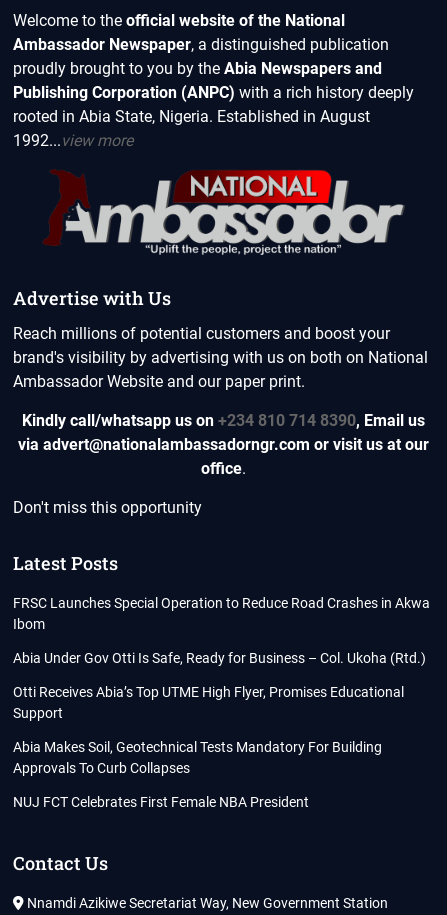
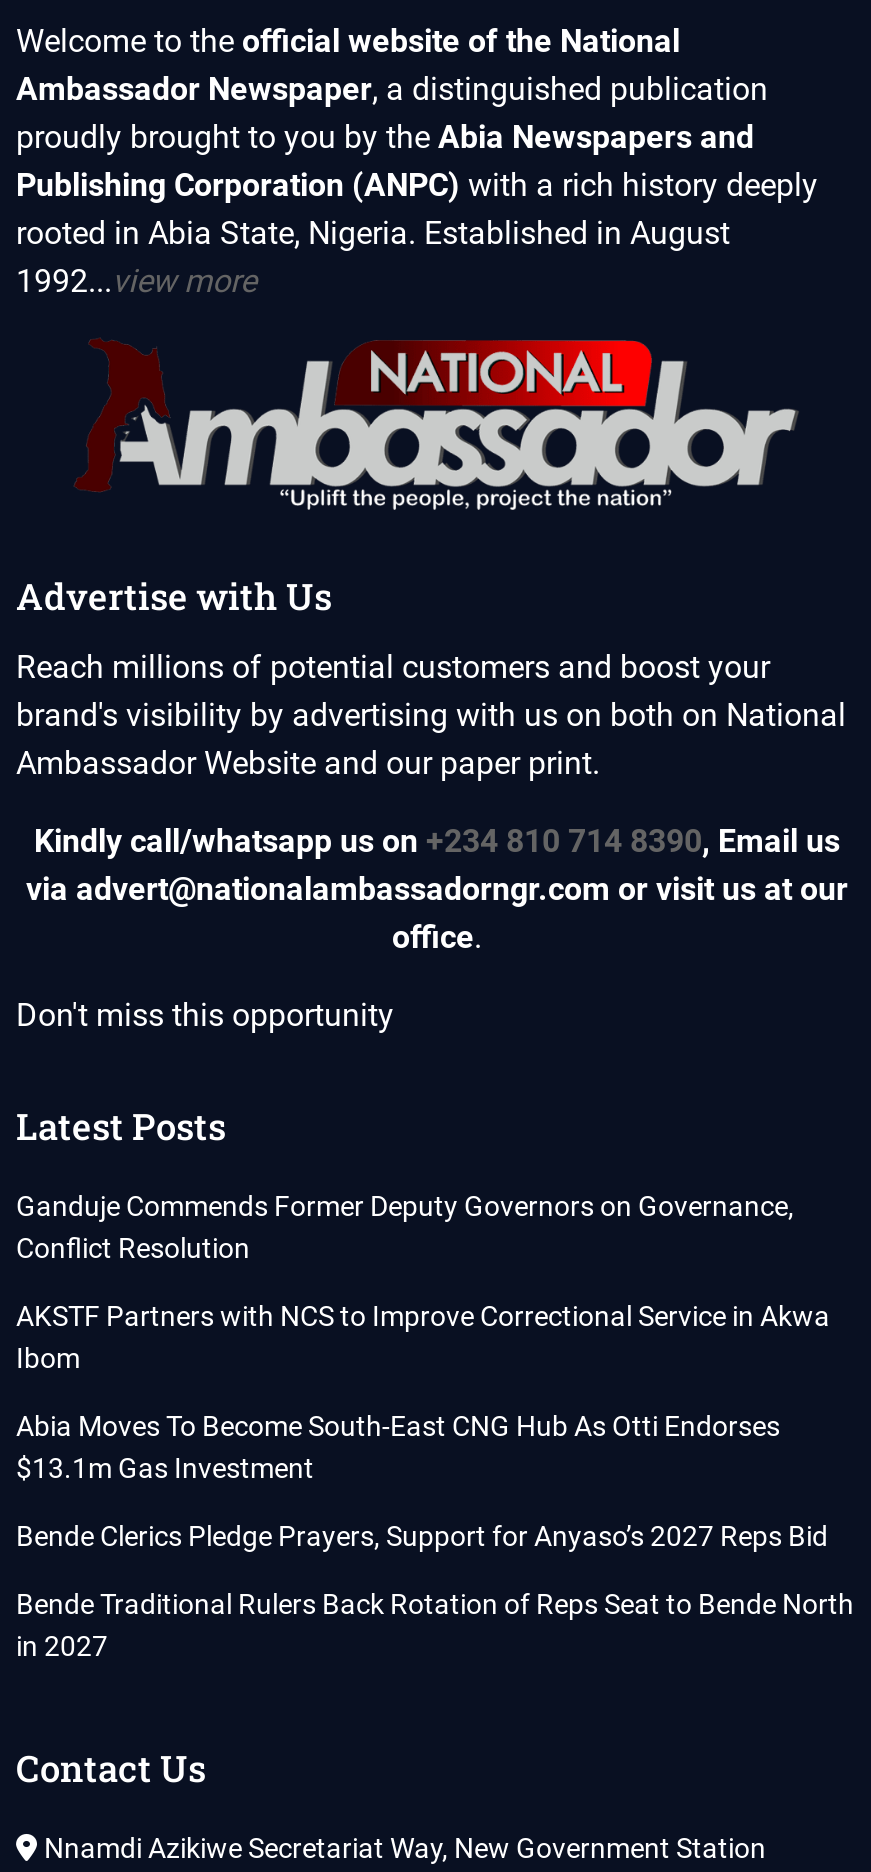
[13,595,430,611] FRSC Launches Special Operation to Reduce Road Crashes in Akwa -> [16,1190,830,1332] Ganduje Commends Former Deputy Governors on Governance, | Conflict Resolution | AKSTF Partners with NCS to Improve Correctional Service in Akwa
moved [13,616,45,632] -> [16,1342,80,1374]: Ibom
[13,650,426,810] Abia Under Gov Otti Is Safe, Ready for Business – Col. Ukoha (Rtd.) | Otti Receives Abia’s Top UTME High Flyer, Promises Educational | Support | Abia Makes Soil, Geotechnical Tests Mandatory For Building | Approvals To Curb Collapses | NUJ FCT Celebrates First Female NBA President -> [16,1410,854,1662] Abia Moves To Become South-East CNG Hub As Otti Endorses | $13.1m Gas Investment | Bende Clerics Pledge Prayers, Support for Anyaso’s 2027 Reps Bid | Bende Traditional Rulers Back Rotation of Reps Seat to Bende North | in 2027

